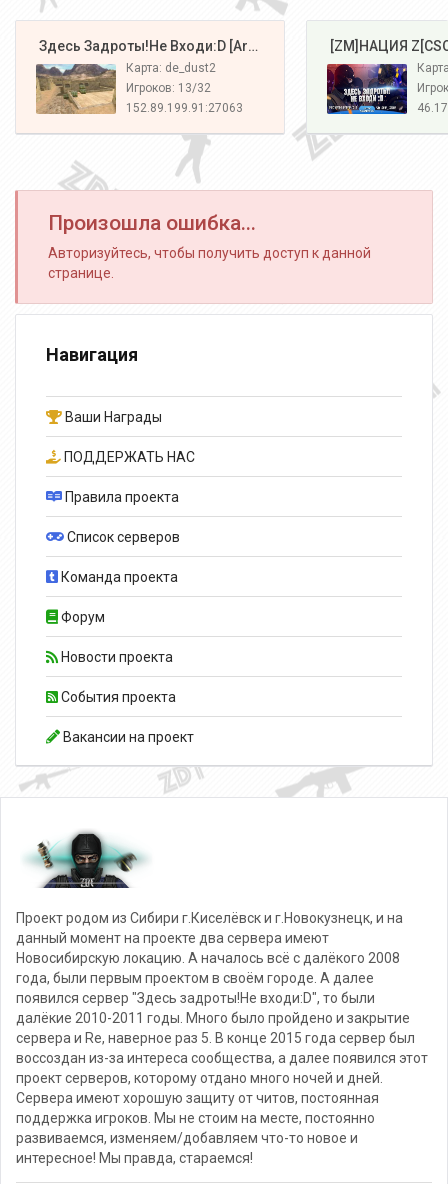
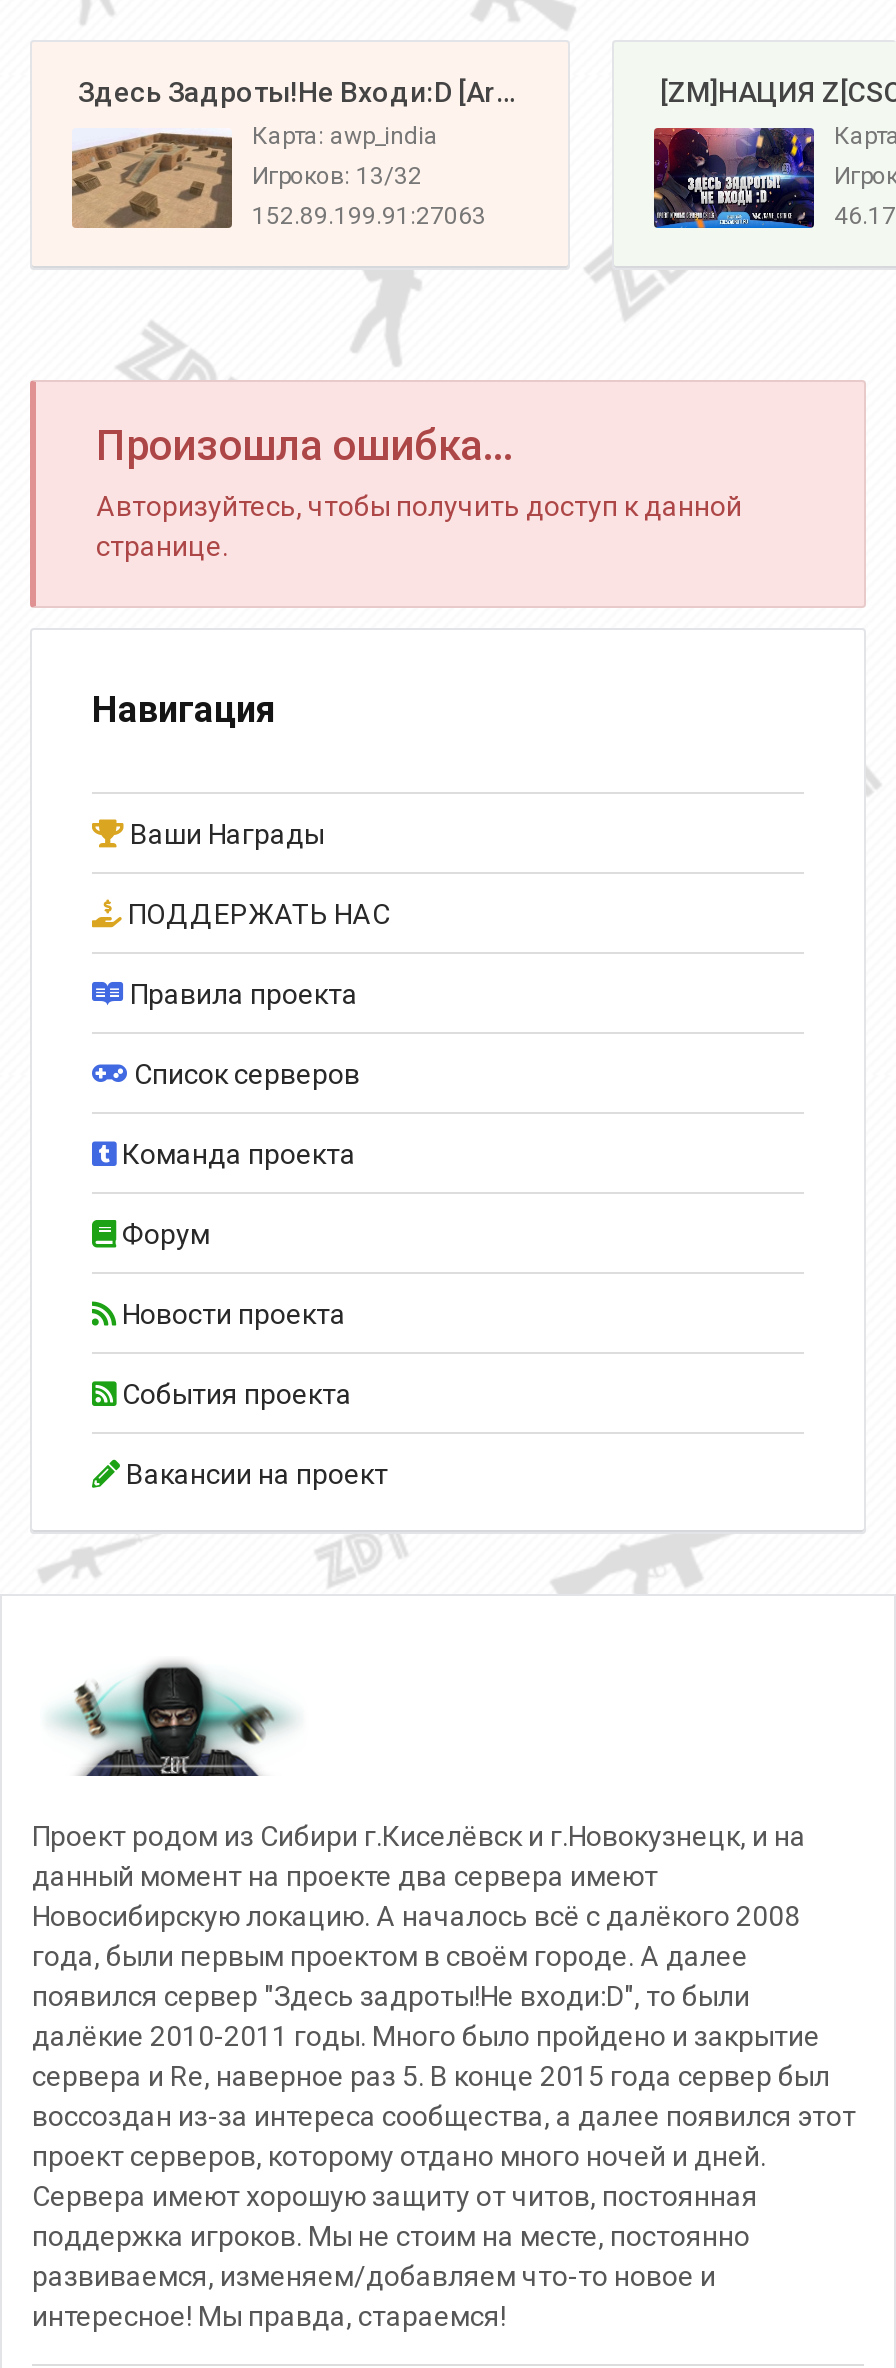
[35,61,216,114] [image] | Карта: de_dust2 -> [72,122,438,230] [image] | Карта: awp_india

